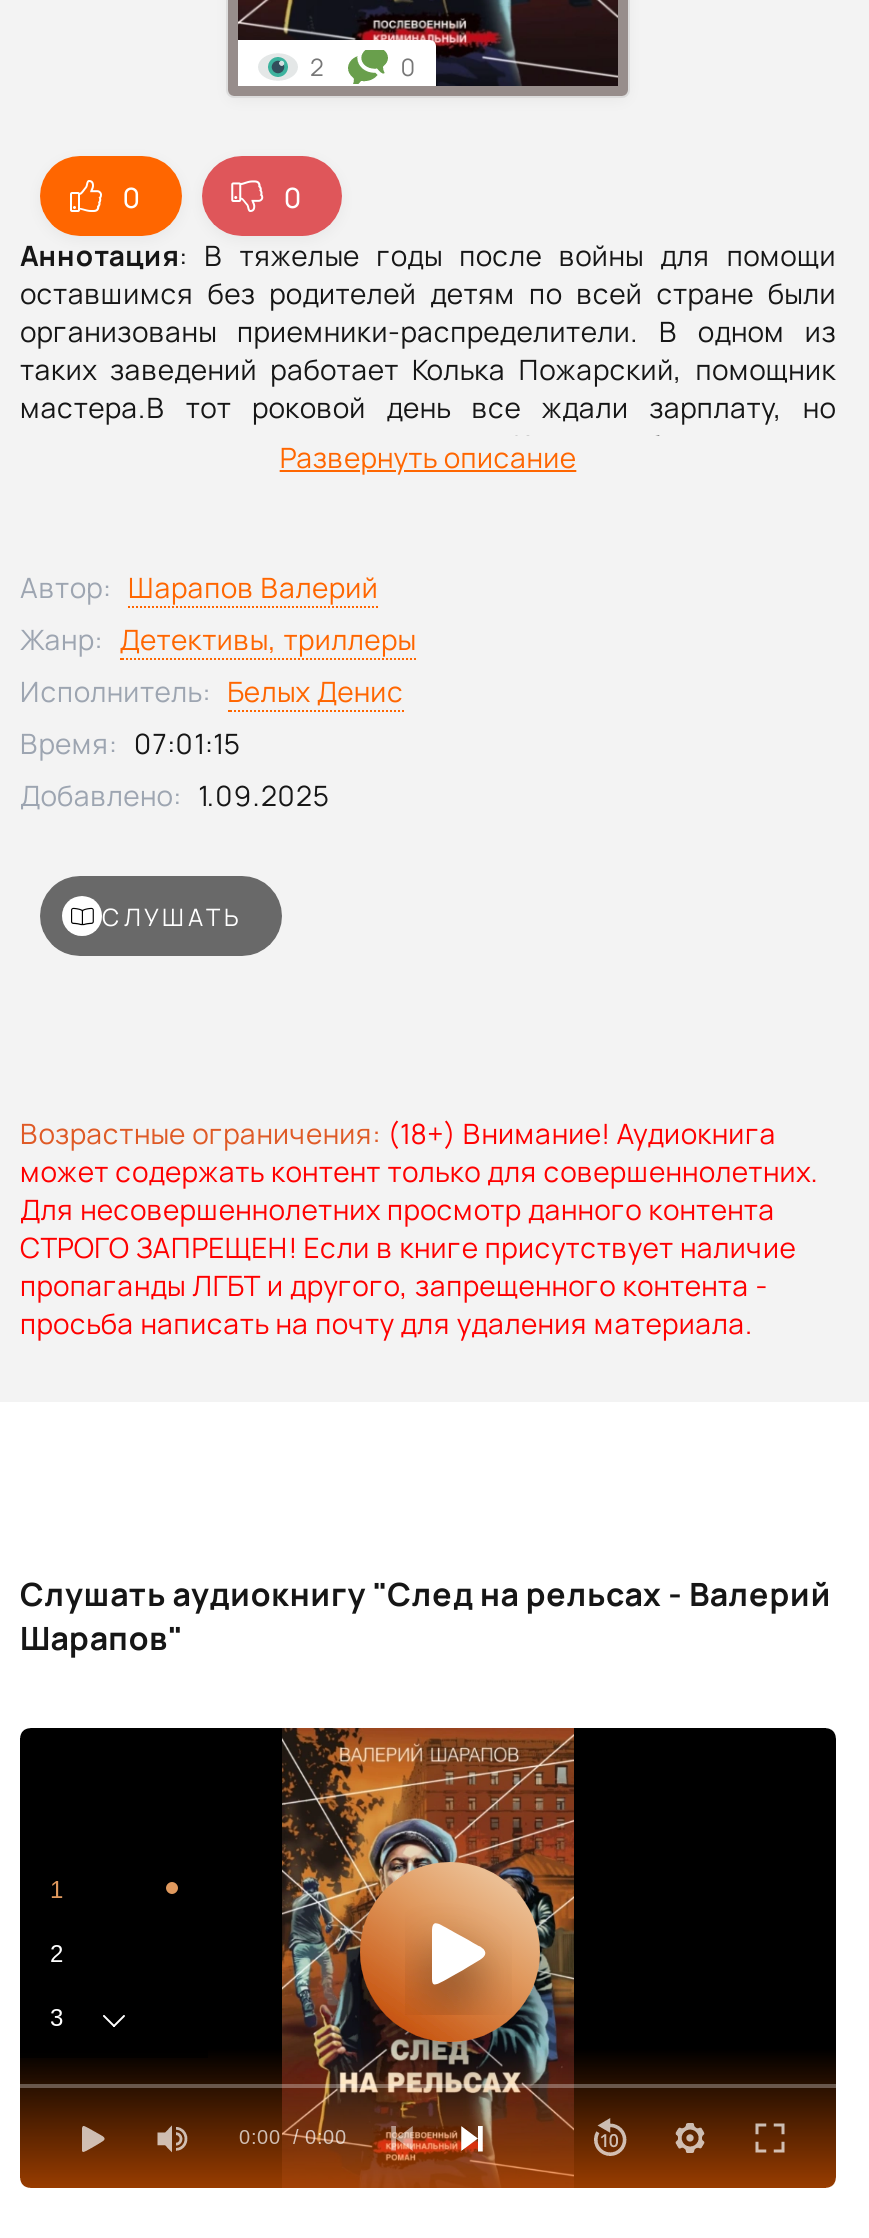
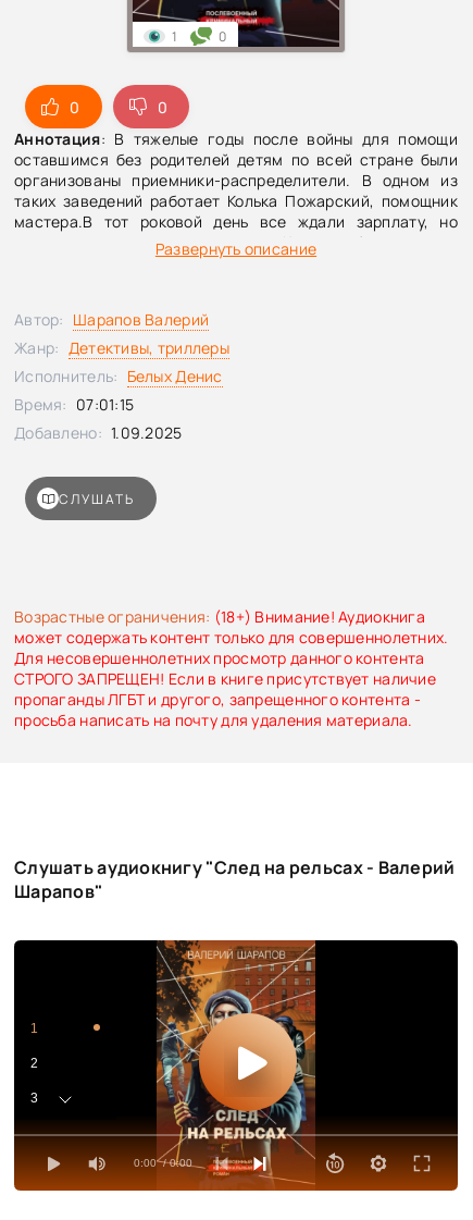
[310,50,325,84] 2 -> [172,27,178,46] 1

